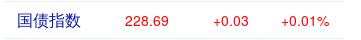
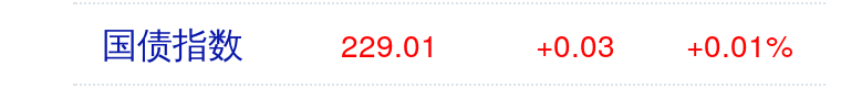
[125,10,169,30] 228.69 -> [341,22,438,66] 229.01

